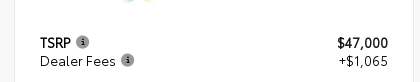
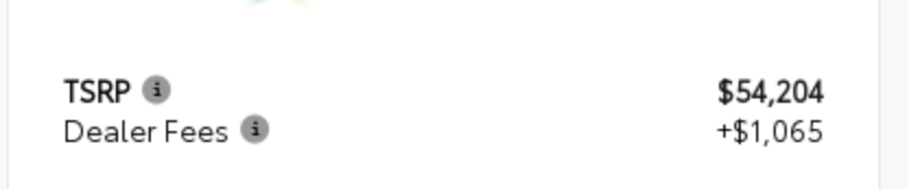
[337,33,388,51] $47,000 -> [717,72,824,111] $54,204

